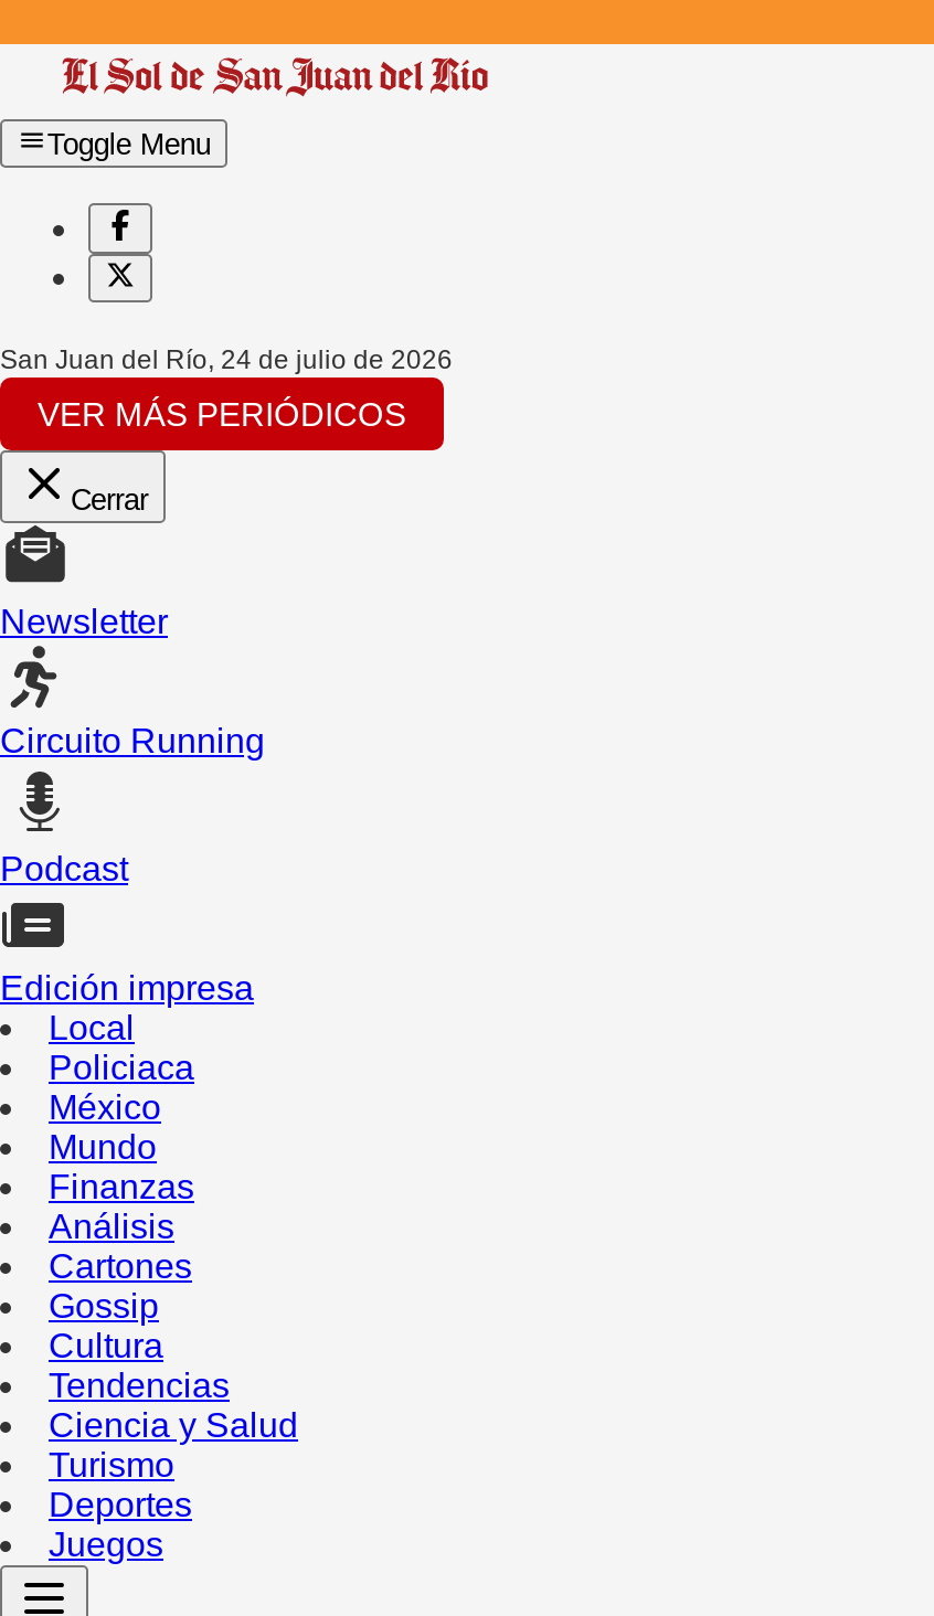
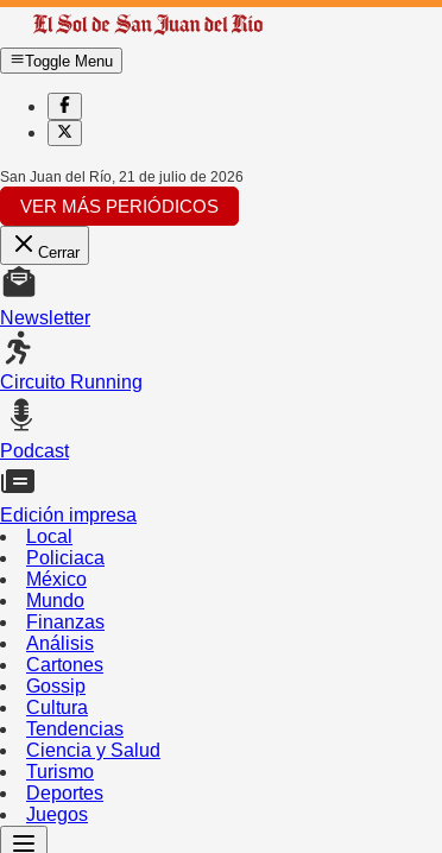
[0,344,453,375] San Juan del Río, 24 de julio de 2026 -> [0,169,244,185] San Juan del Río, 21 de julio de 2026

